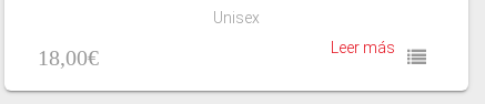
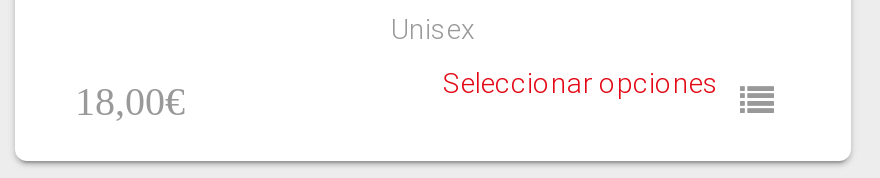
[331,39,395,57] Leer más -> [443,68,719,100] Seleccionar opciones

